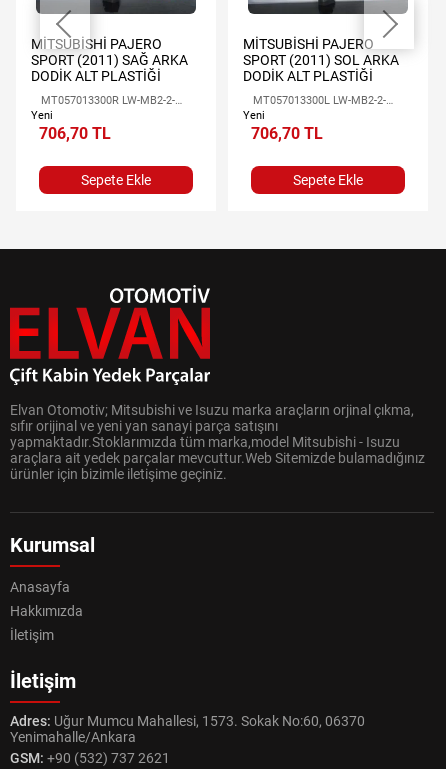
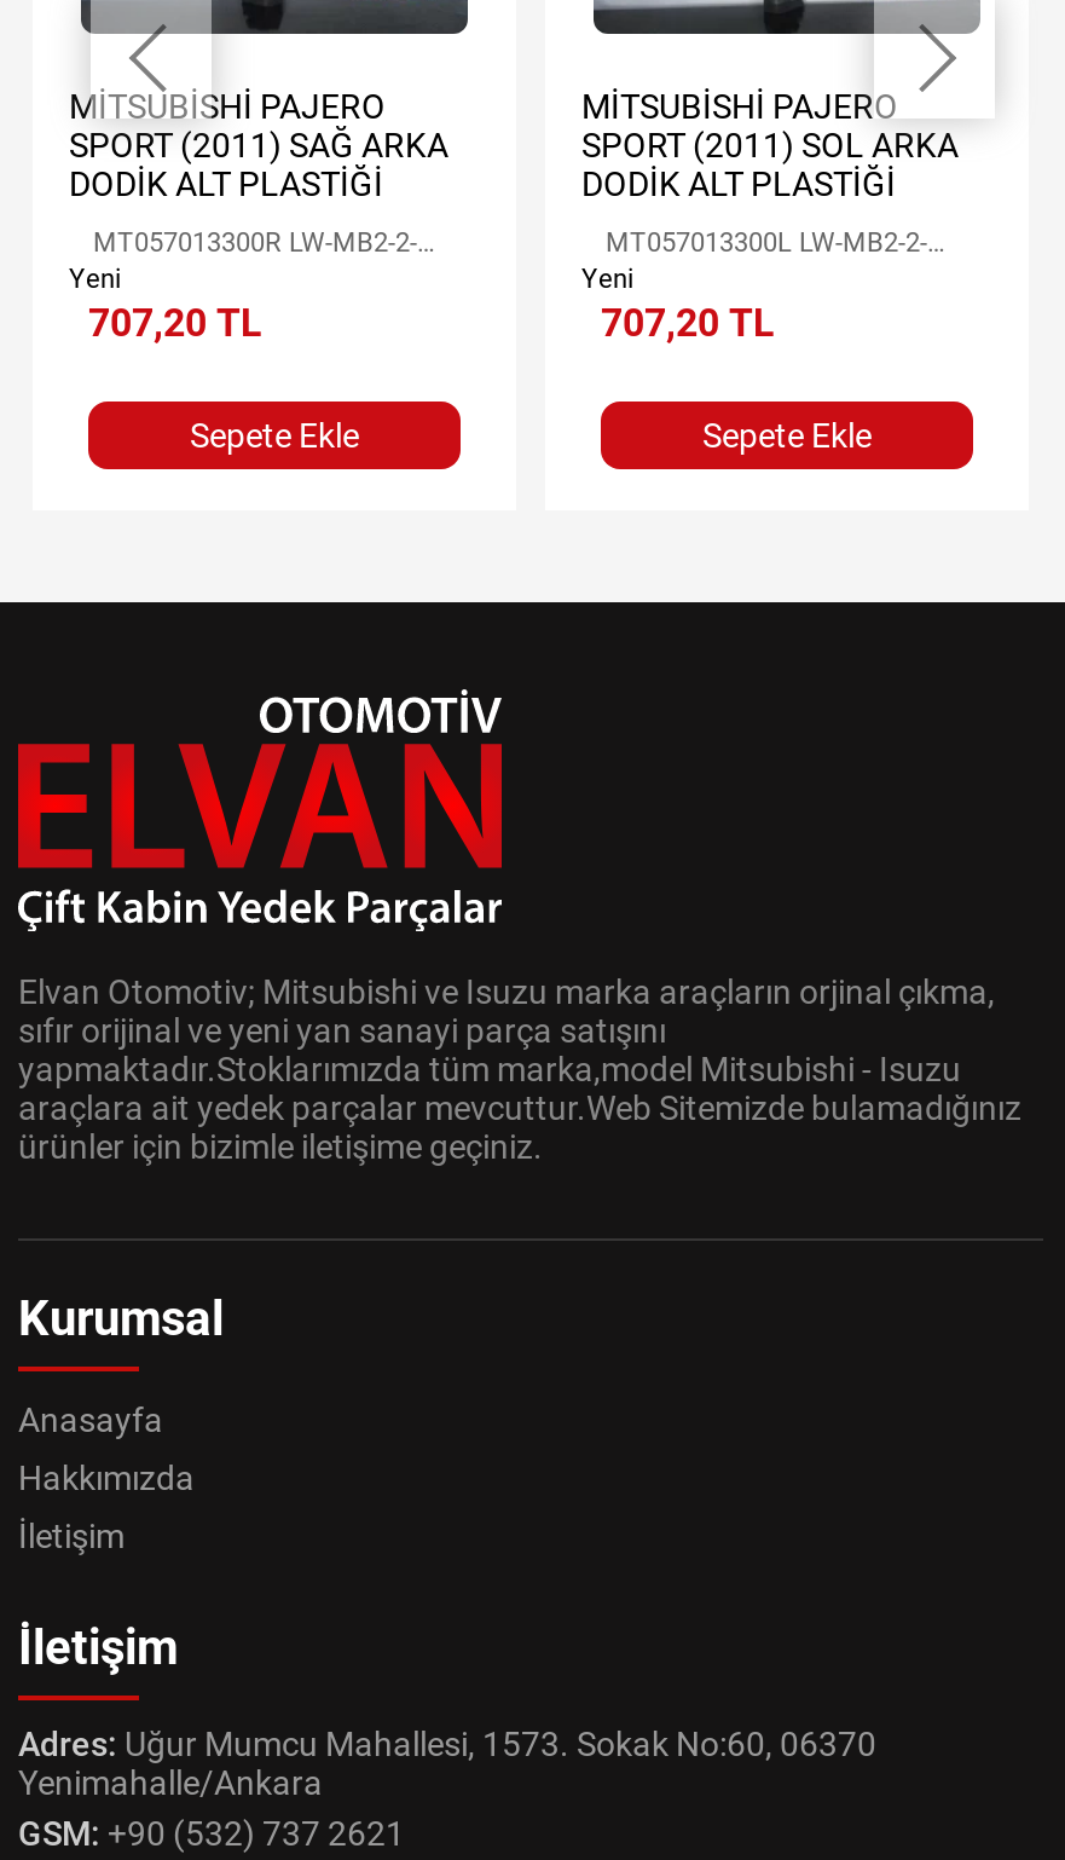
[39,124,111,143] 706,70 TL -> [88,300,262,346] 707,20 TL
[251,124,323,143] 706,70 TL -> [601,300,775,346] 707,20 TL

